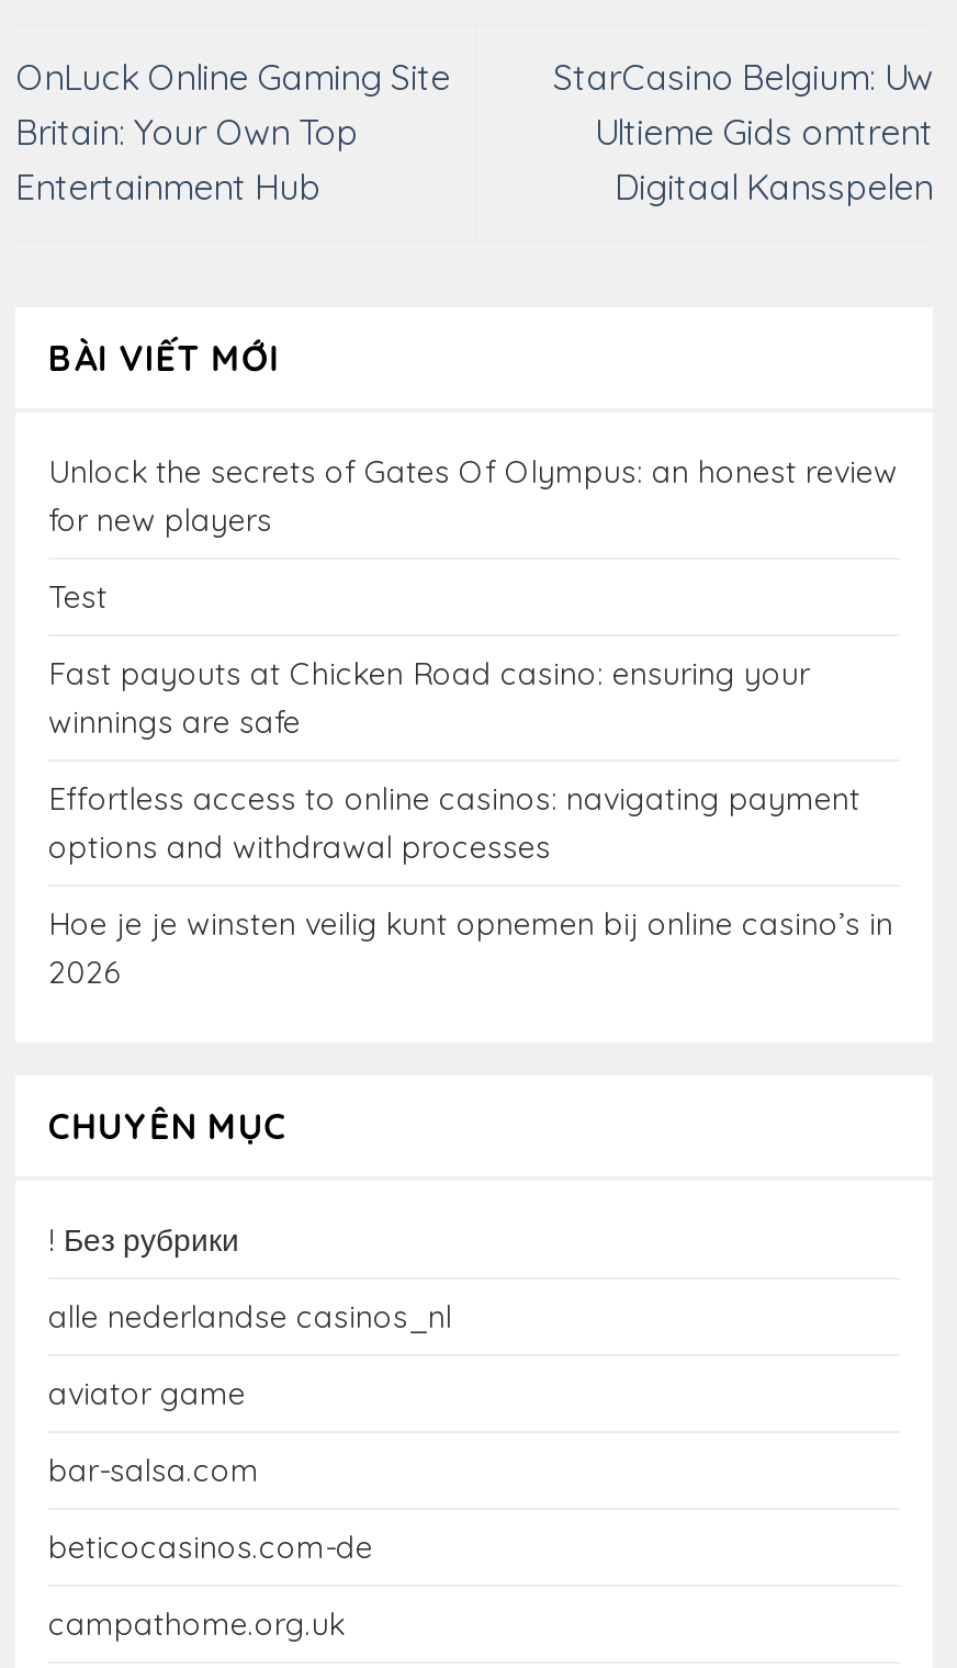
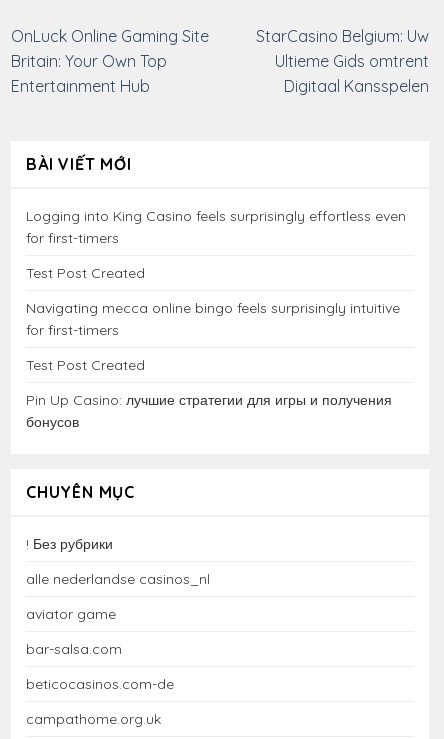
[48,453,898,541] Unlock the secrets of Gates Of Olympus: an honest review | for new players -> [26,207,406,247] Logging into King Casino feels surprisingly effortless even | for first-timers
[48,578,108,618] Test -> [26,264,145,282] Test Post Created
[48,655,810,743] Fast payouts at Chicken Road casino: ensuring your | winnings are safe -> [26,299,400,339] Navigating mecca online bingo feels surprisingly intuitive | for first-timers
[48,780,860,868] Effortless access to online casinos: navigating payment | options and withdrawal processes -> [26,356,145,374] Test Post Created
[48,905,893,993] Hoe je je winsten veilig kunt opnemen bij online casino’s in | 2026 -> [26,391,392,431] Pin Up Casino: лучшие стратегии для игры и получения | бонусов

